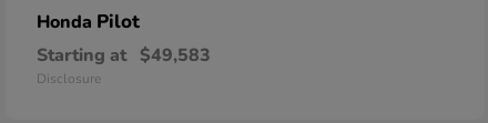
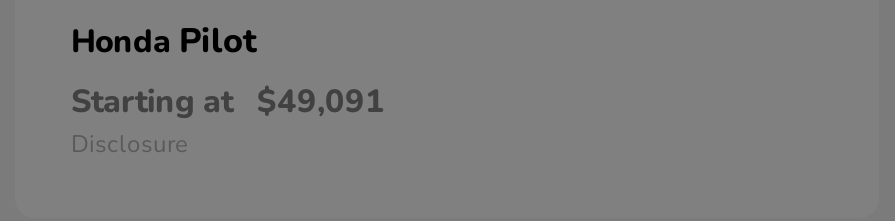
[37,44,211,68] Starting at $49,583 -> [71,80,385,124] Starting at $49,091

